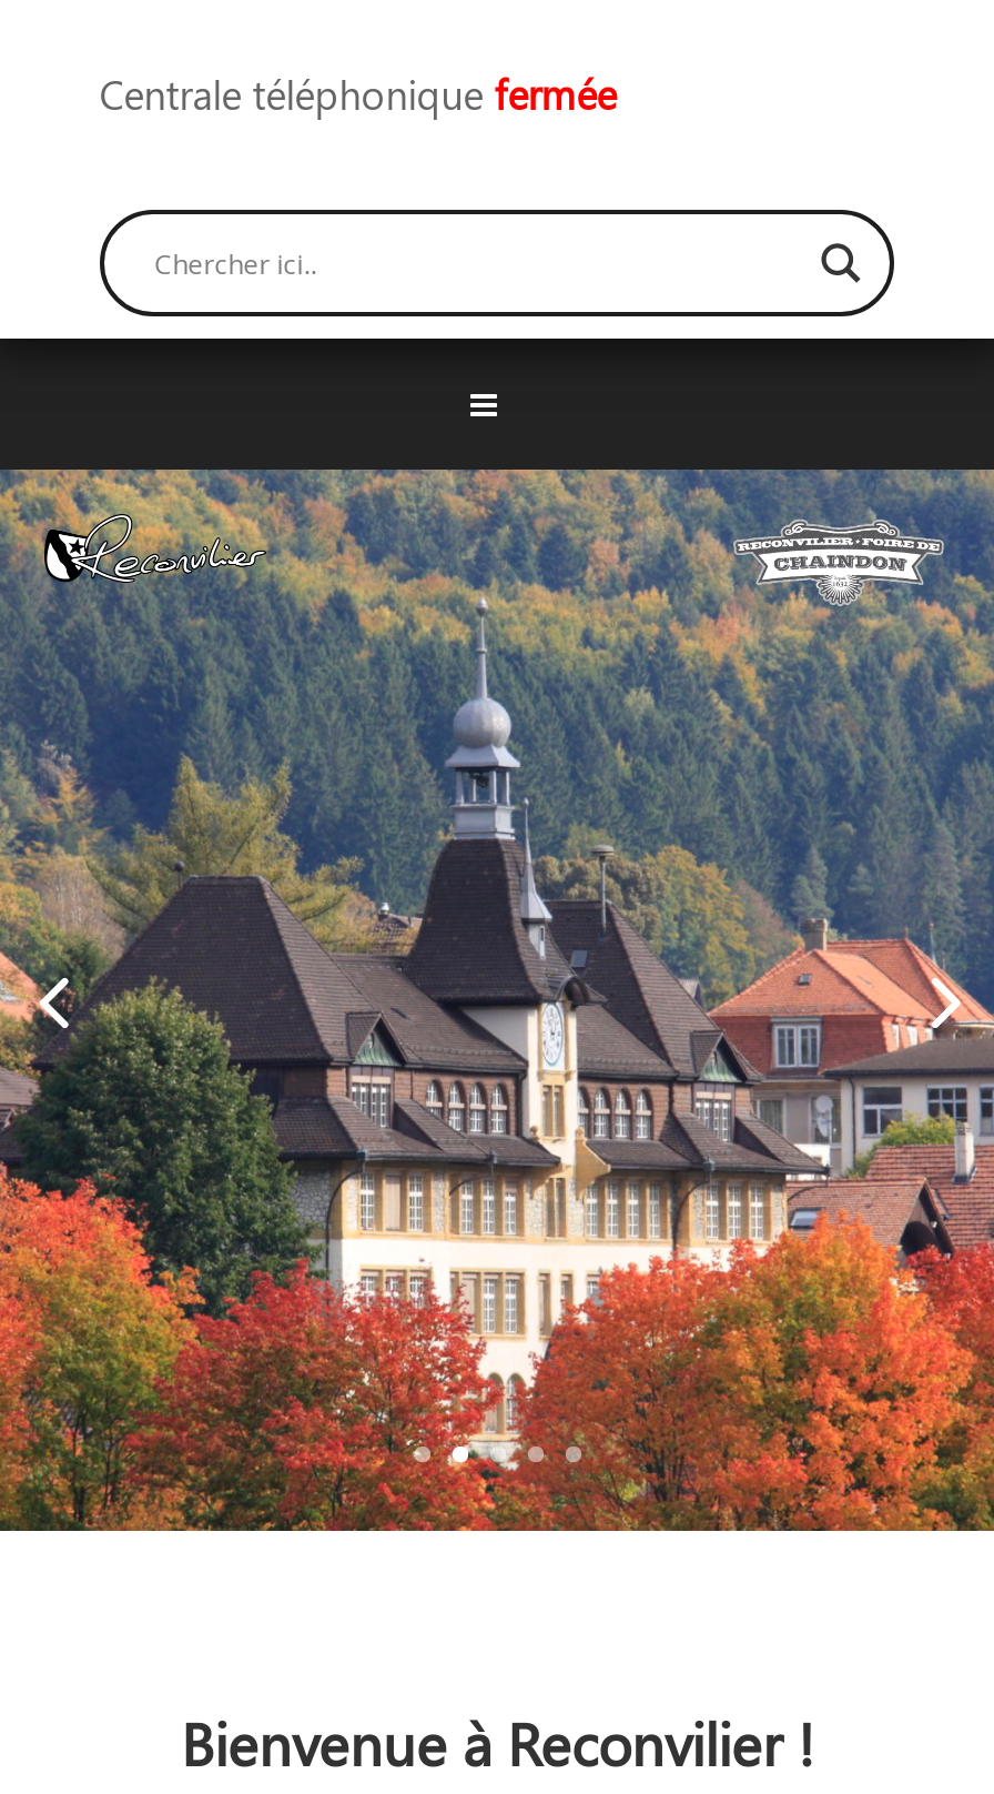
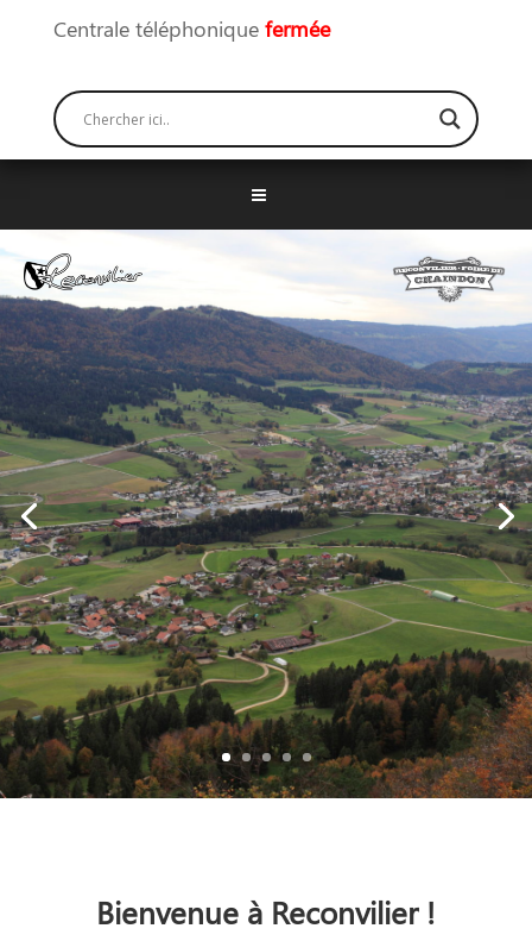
[7,467,987,1533] [image] -> [4,228,528,799] [image]

